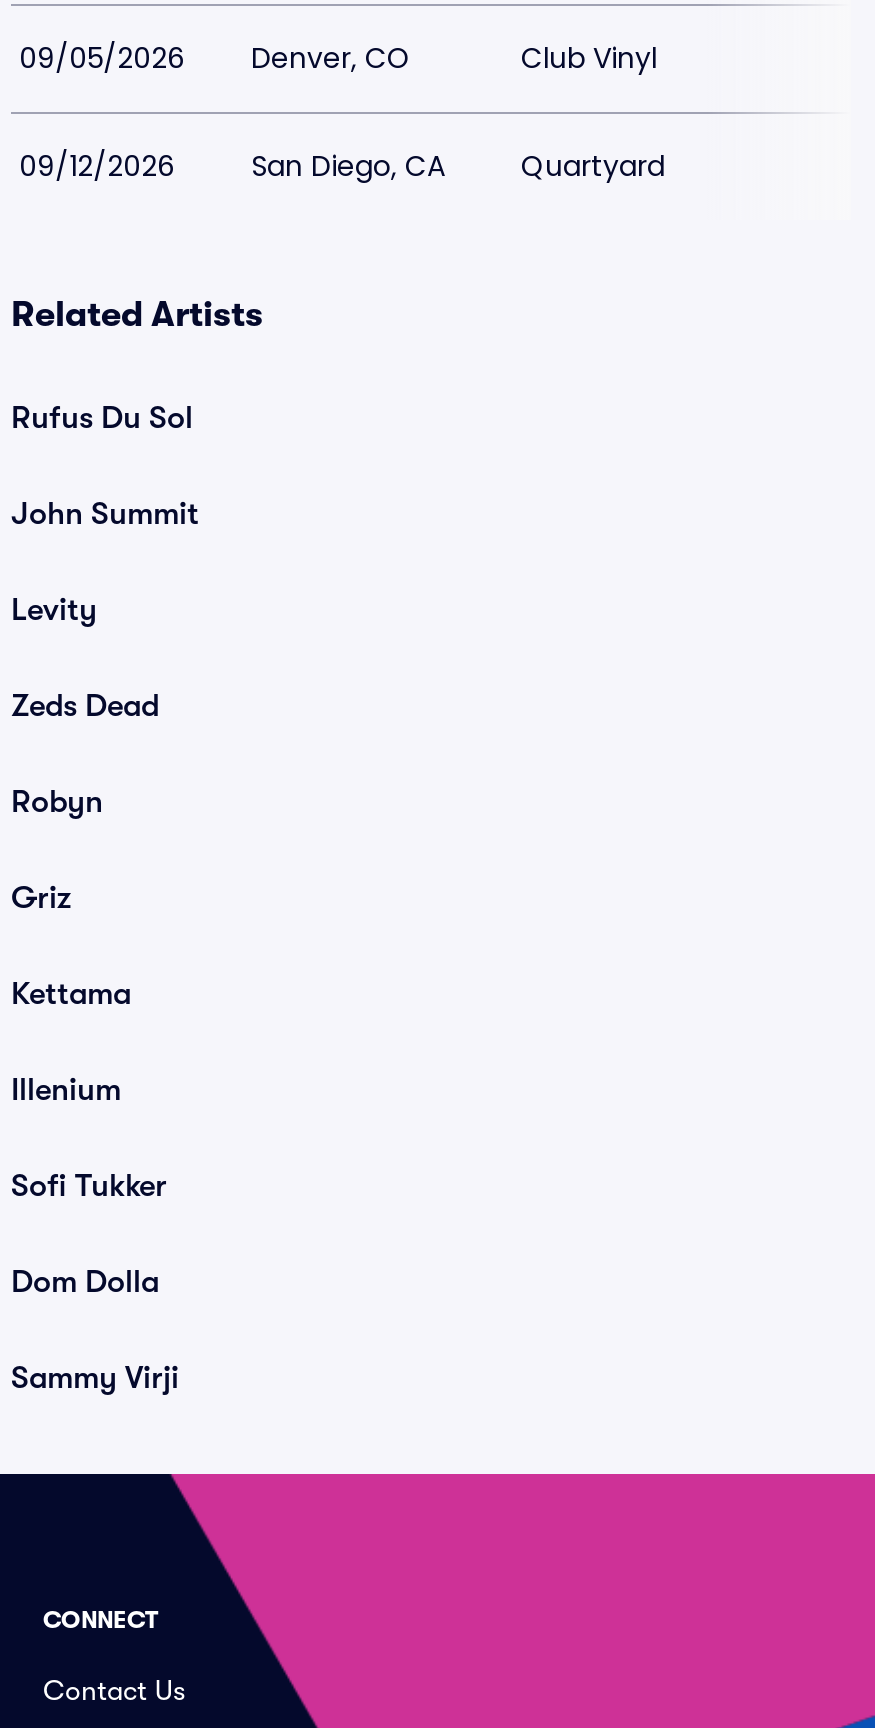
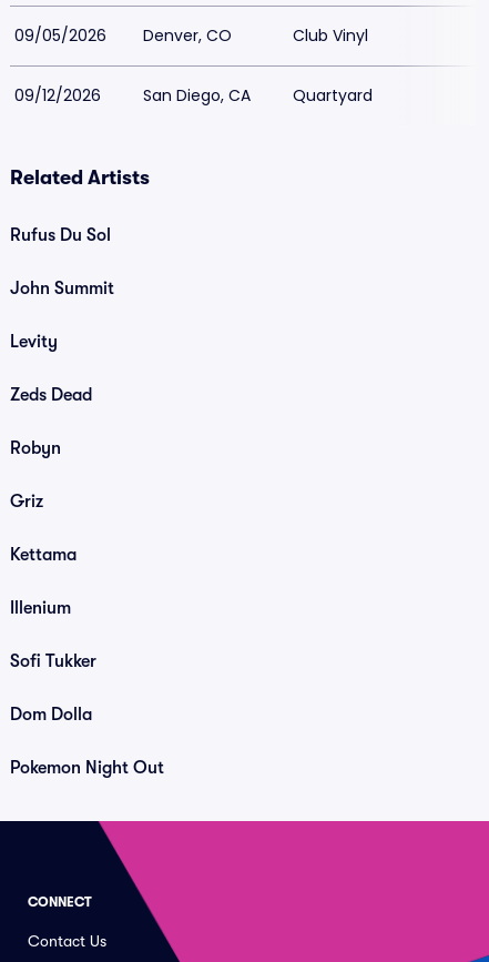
[11,1360,179,1396] Sammy Virji -> [10,758,164,778] Pokemon Night Out

